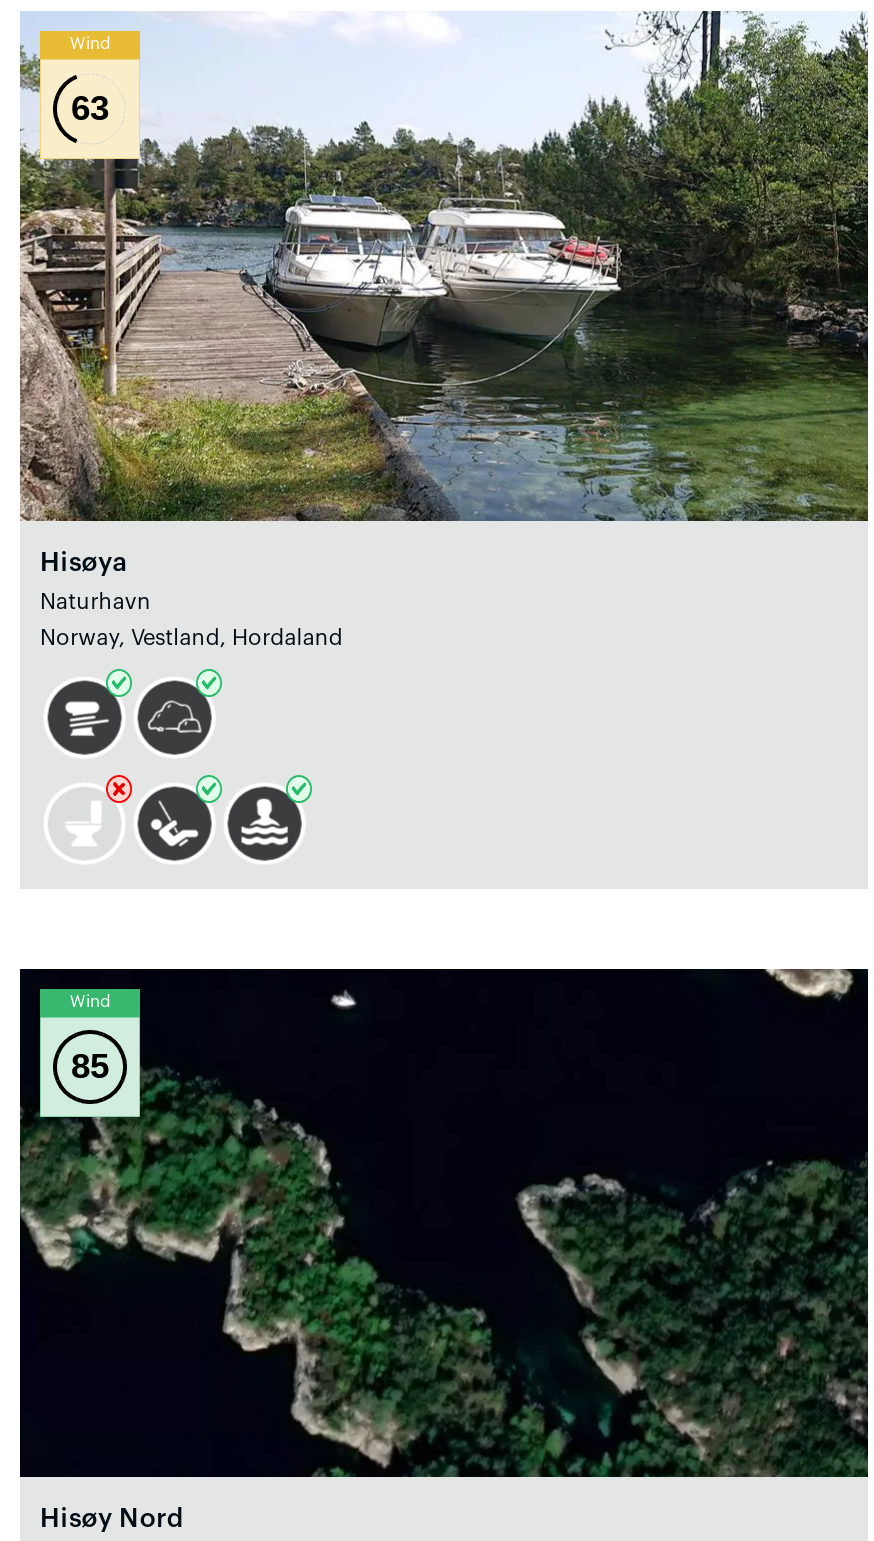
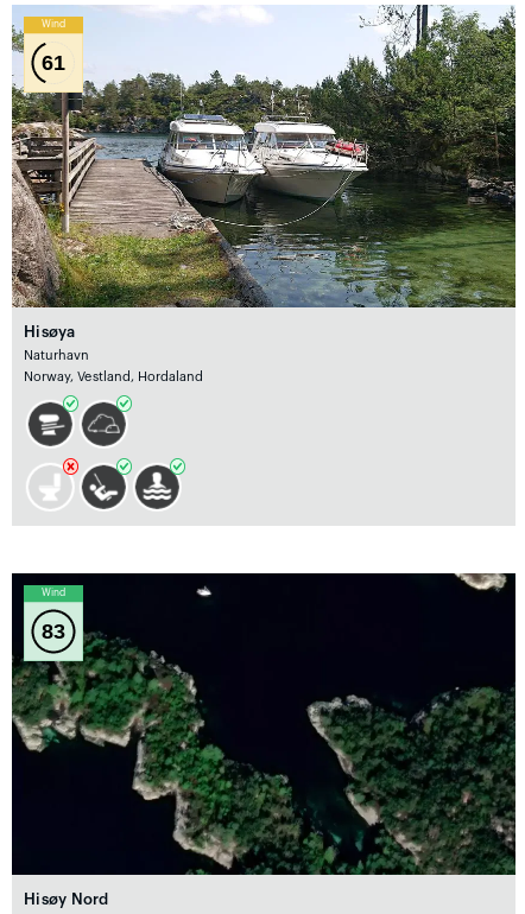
[71,89,109,128] 63 -> [42,51,65,75] 61
[71,1045,109,1084] 85 -> [42,619,65,642] 83

